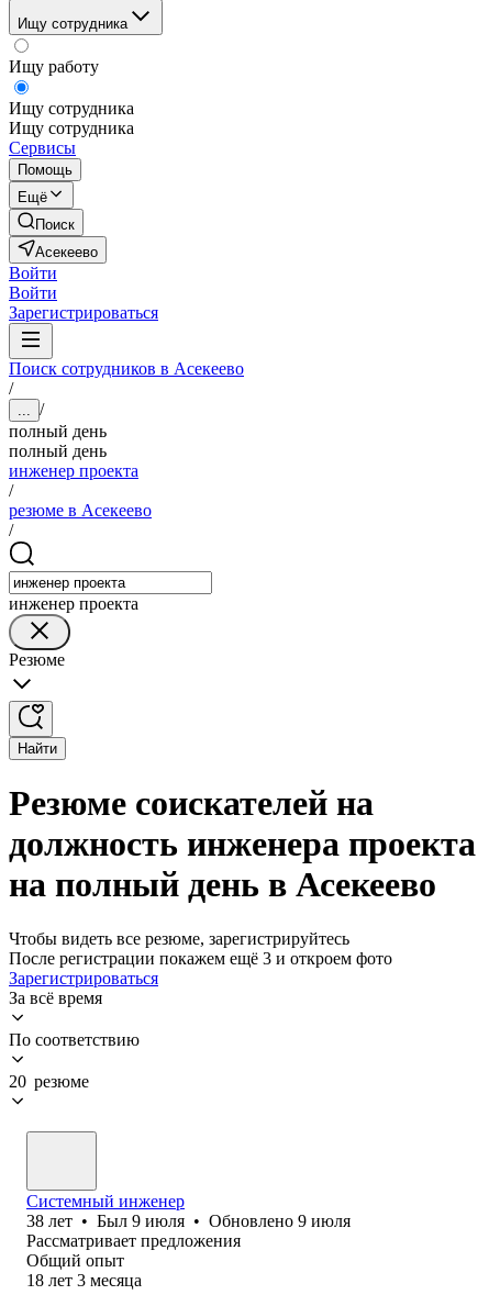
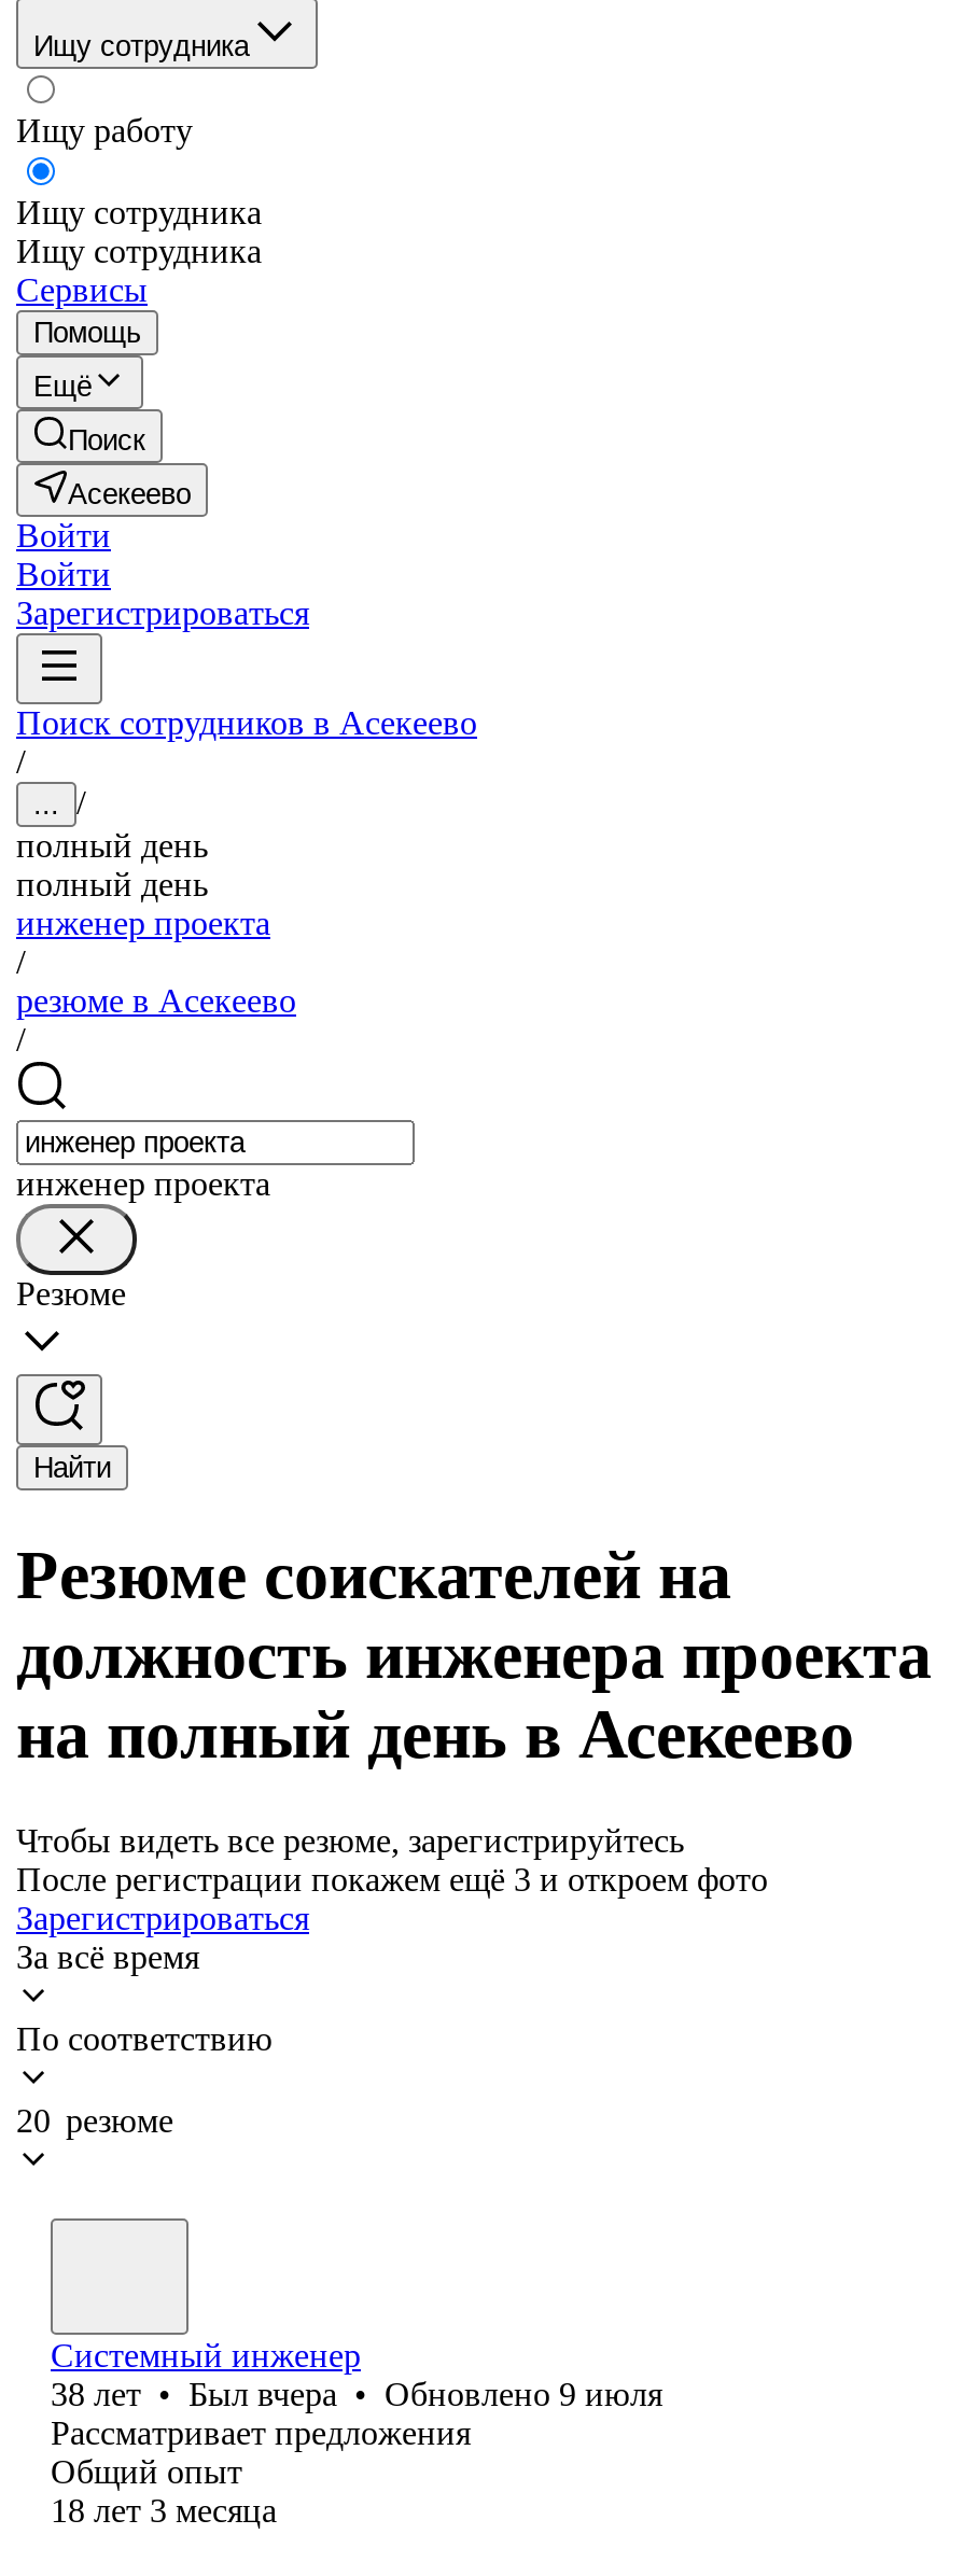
[26,1211,351,1230] 38 лет • Был 9 июля • Обновлено 9 июля -> [51,2375,662,2412] 38 лет • Был вчера • Обновлено 9 июля

